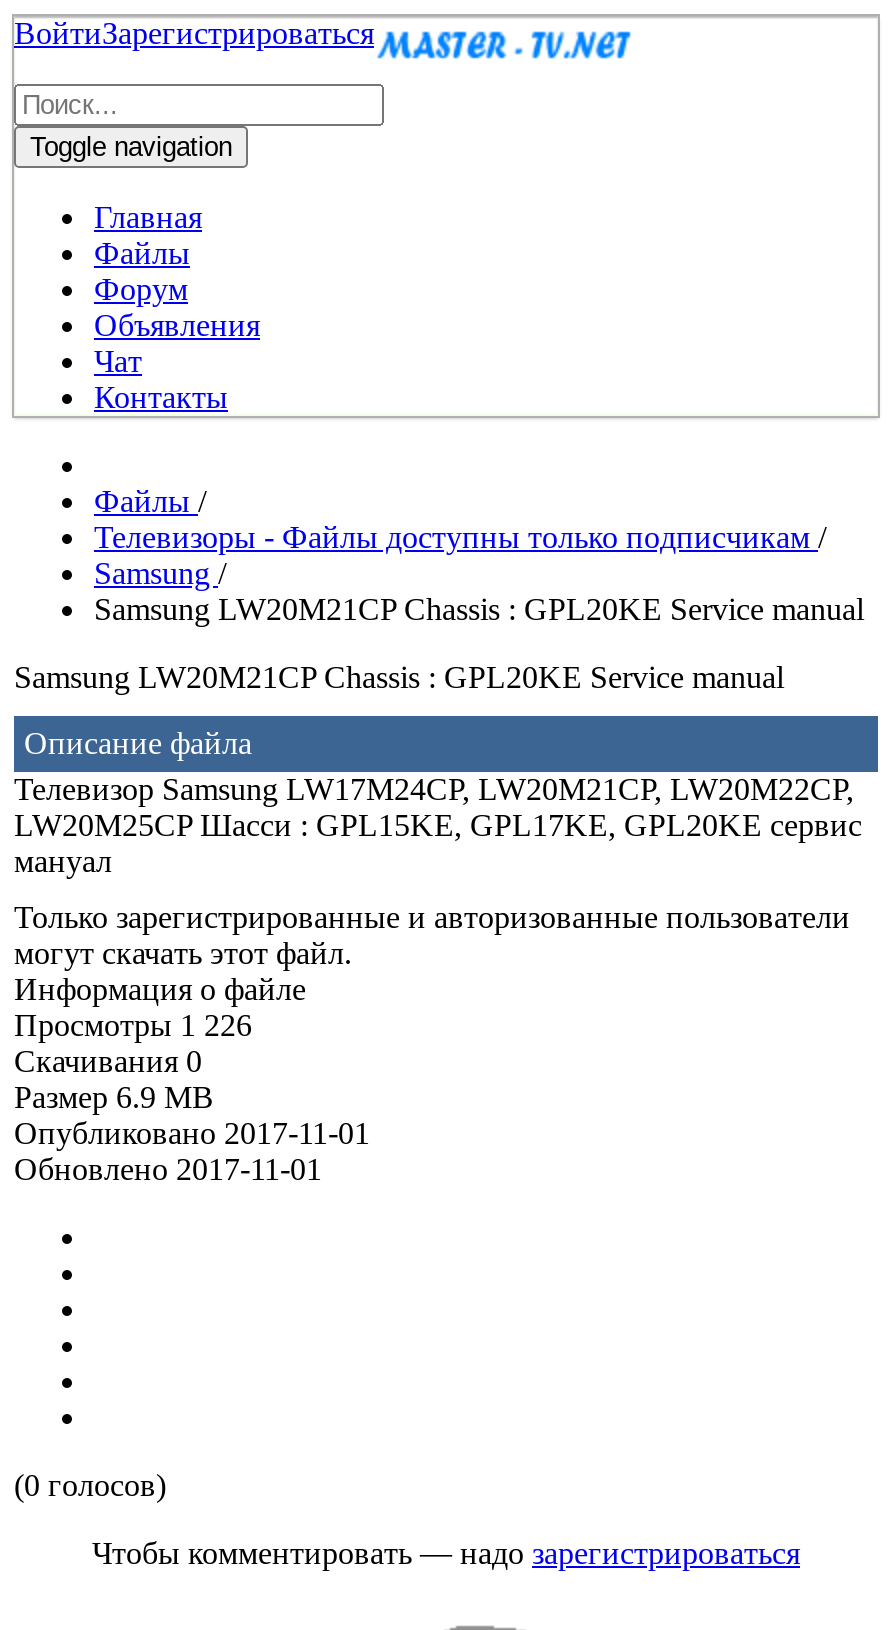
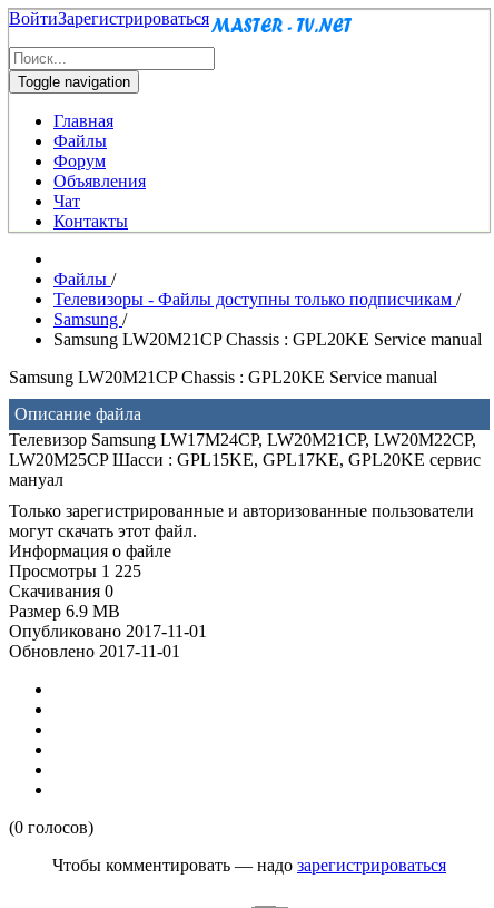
[14,1008,252,1042] Просмотры 1 226 -> [9,562,141,580] Просмотры 1 225

